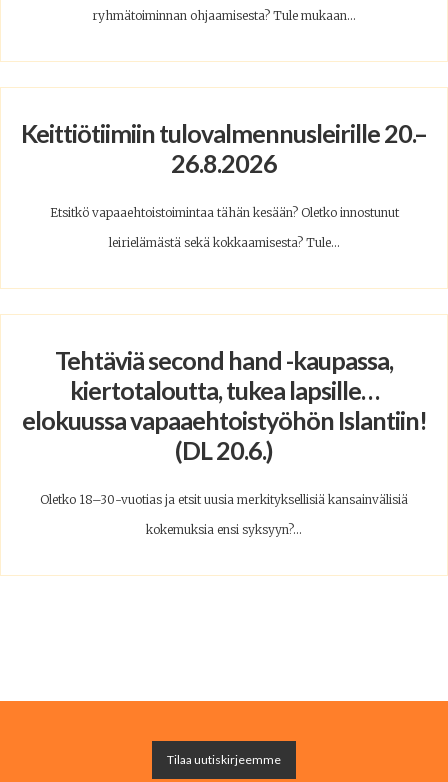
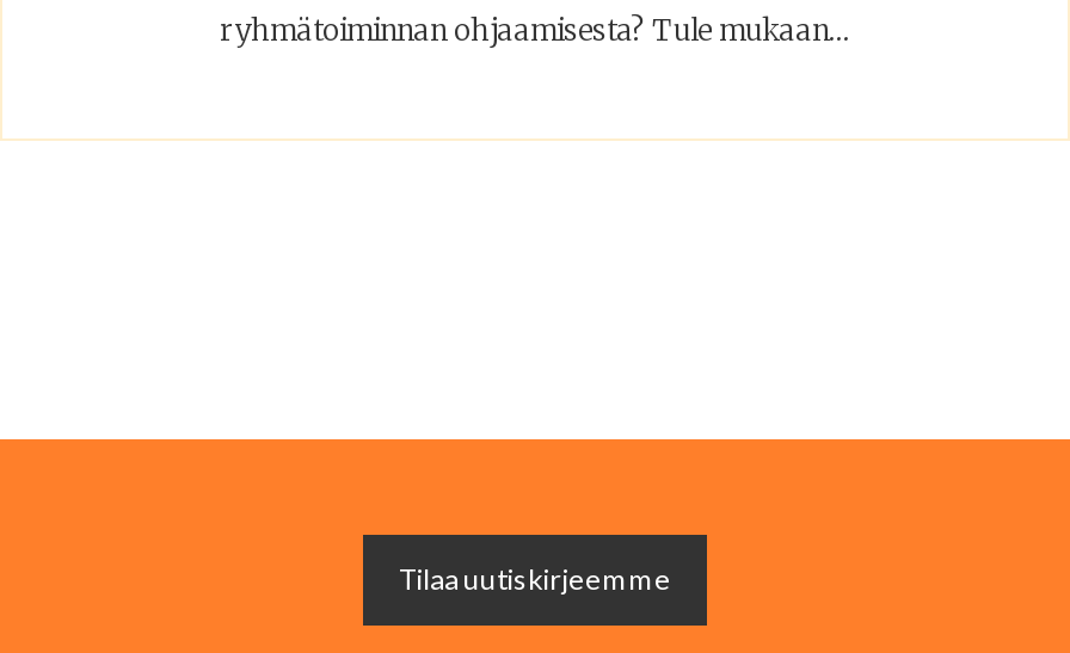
[21,118,427,250] Keittiötiimiin tulovalmennusleirille 20.– | 26.8.2026 | Etsitkö vapaaehtoistoimintaa tähän kesään? Oletko innostunut | leirielämästä sekä kokkaamisesta? Tule... -> none
[21,345,426,537] Tehtäviä second hand -kaupassa, | kiertotaloutta, tukea lapsille… | elokuussa vapaaehtoistyöhön Islantiin! | (DL 20.6.) | Oletko 18–30-vuotias ja etsit uusia merkityksellisiä kansainvälisiä | kokemuksia ensi syksyyn?... -> none

